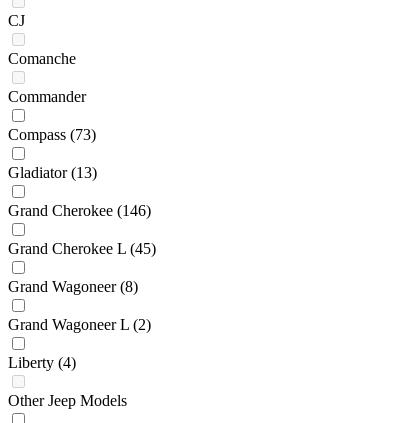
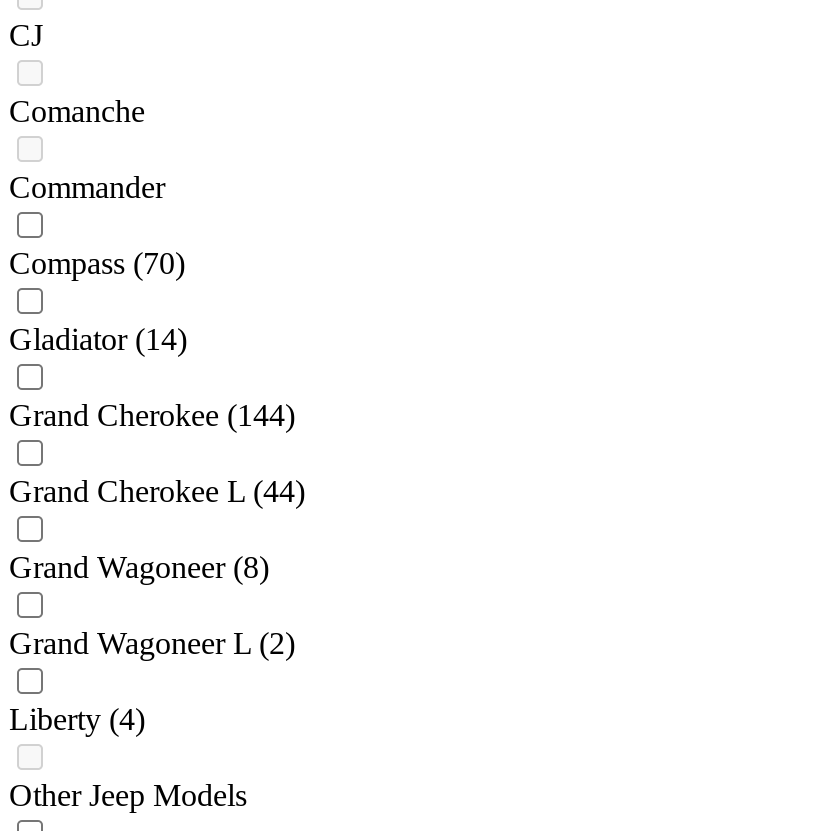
[8,126,96,143] Compass (73) -> [9,247,185,281] Compass (70)
[8,164,97,181] Gladiator (13) -> [9,323,187,357] Gladiator (14)
[8,202,151,219] Grand Cherokee (146) -> [9,399,295,433] Grand Cherokee (144)
[8,240,156,257] Grand Cherokee L (45) -> [9,475,305,509] Grand Cherokee L (44)

